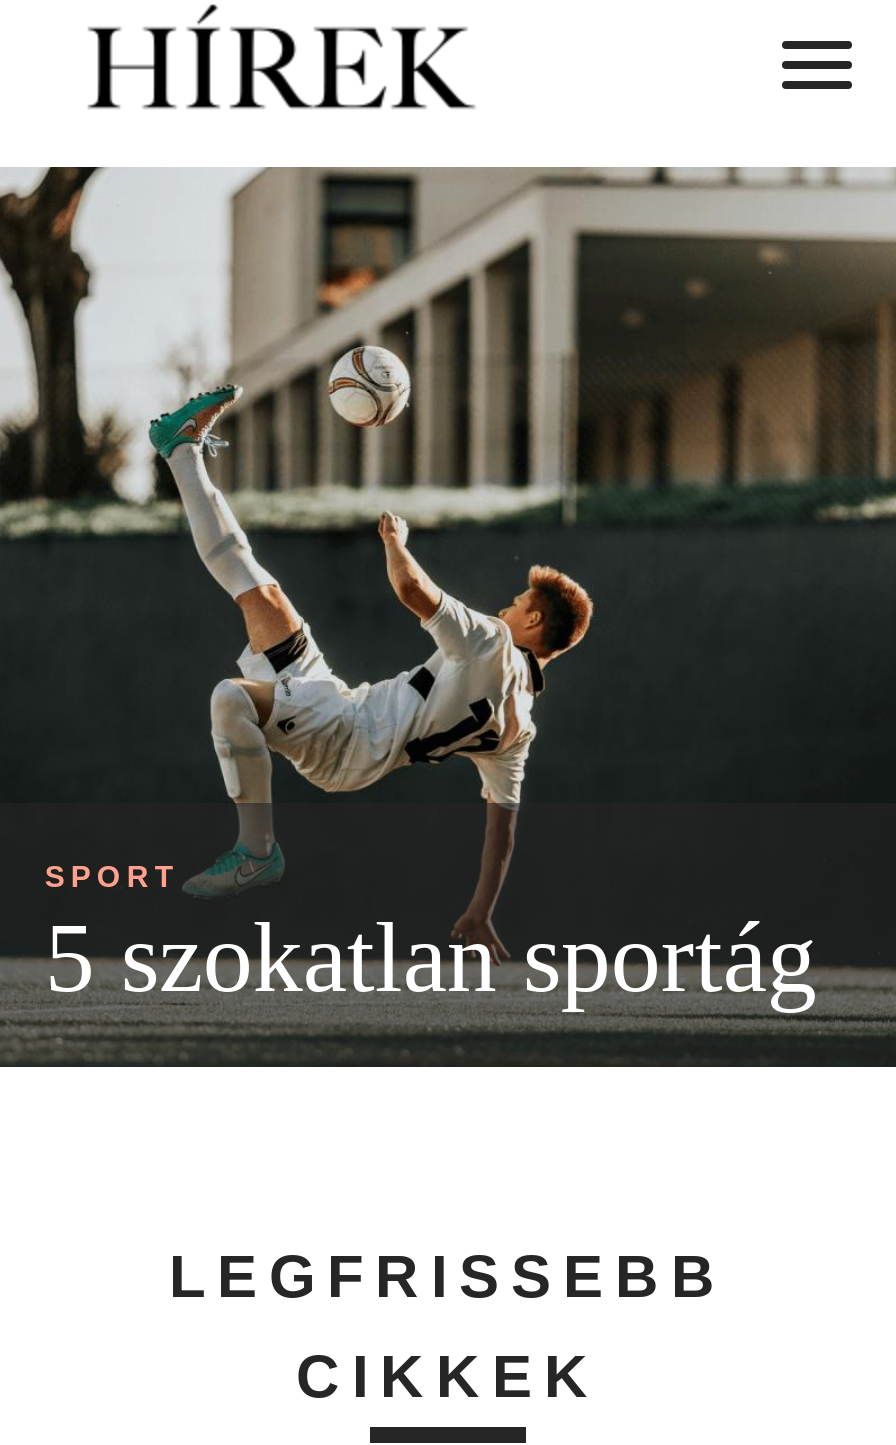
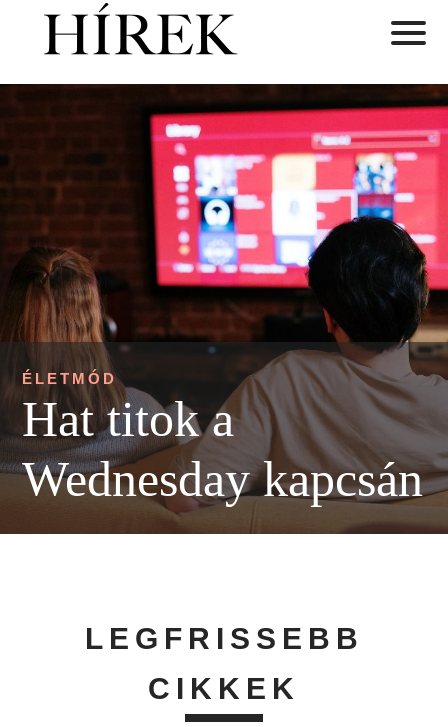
[6,165,890,1067] [image] | SPORT | 5 szokatlan sportág -> [3,83,445,534] [image] | ÉLETMÓD | Hat titok a | Wednesday kapcsán

